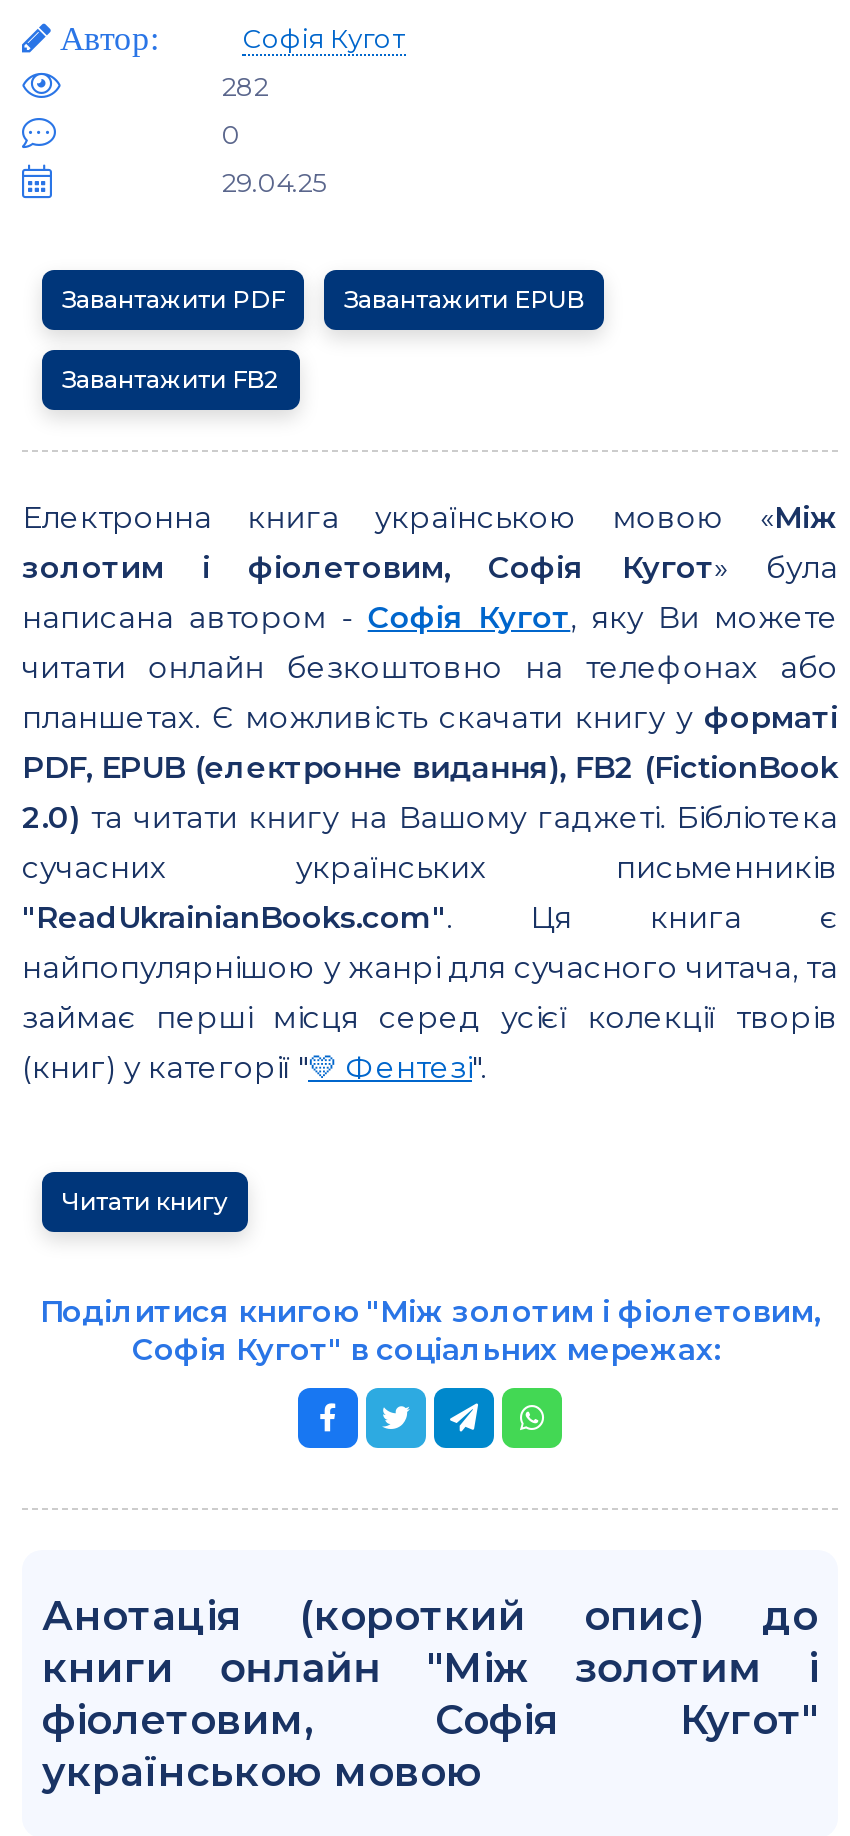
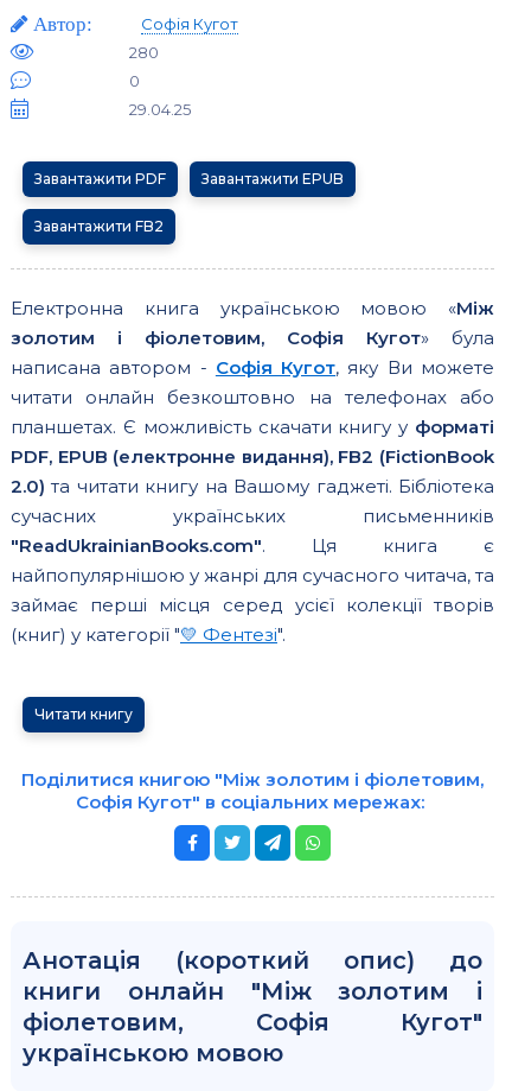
[222,70,268,102] 282 -> [129,43,159,62] 280

